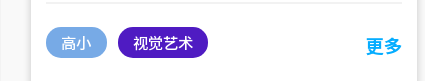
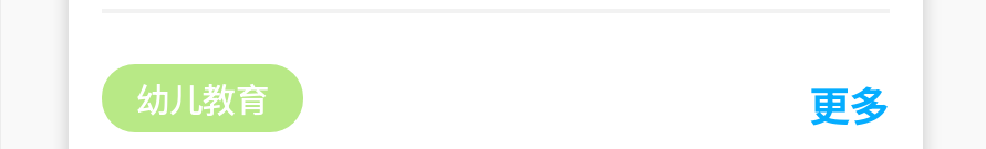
[61,31,193,53] 高小 | 视觉艺术 -> [136,72,268,121] 幼儿教育

